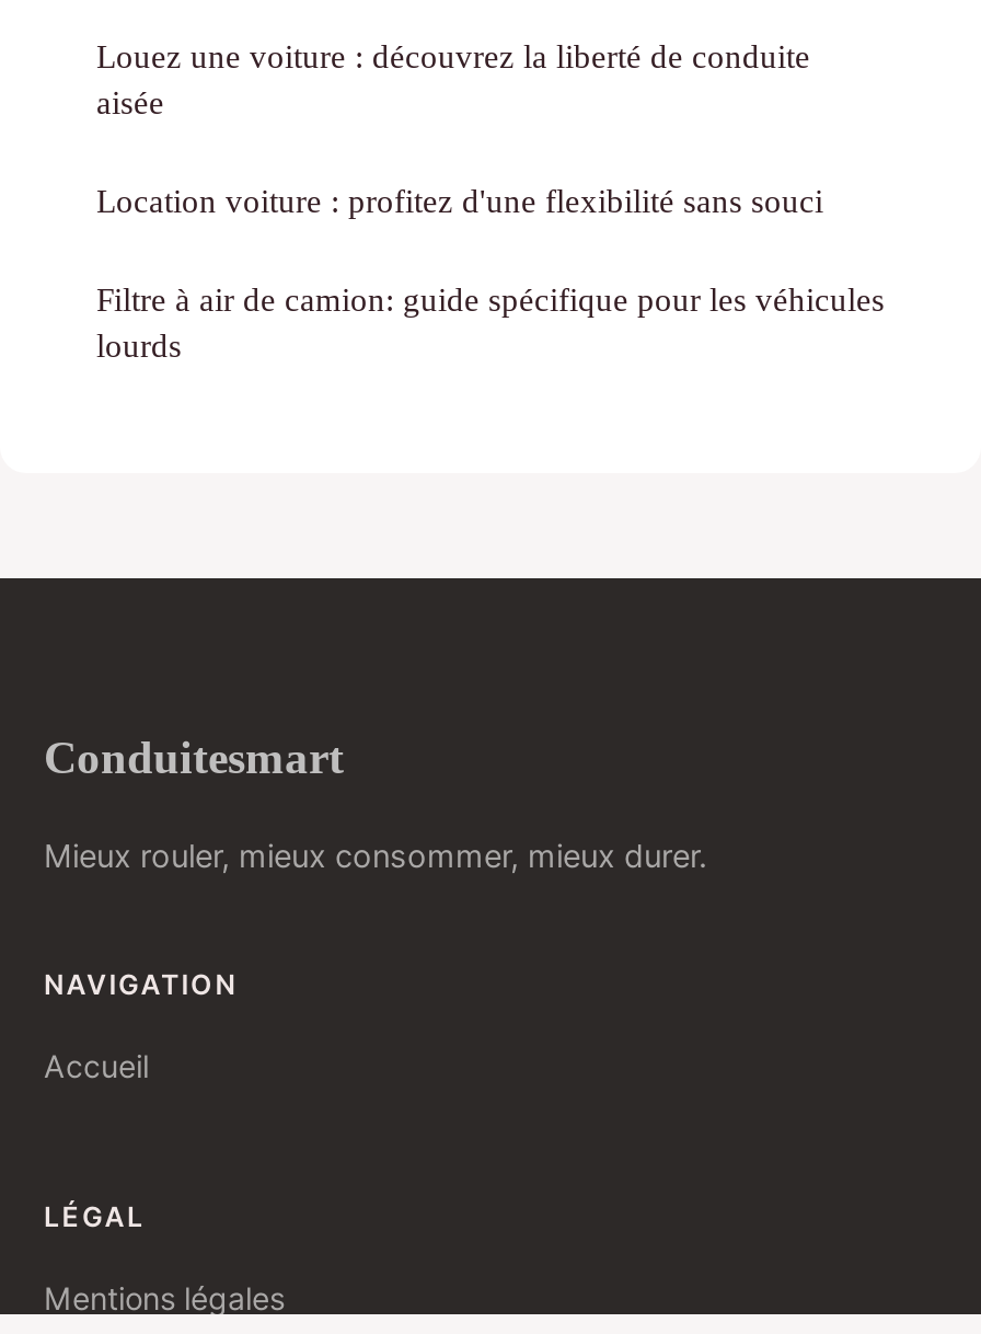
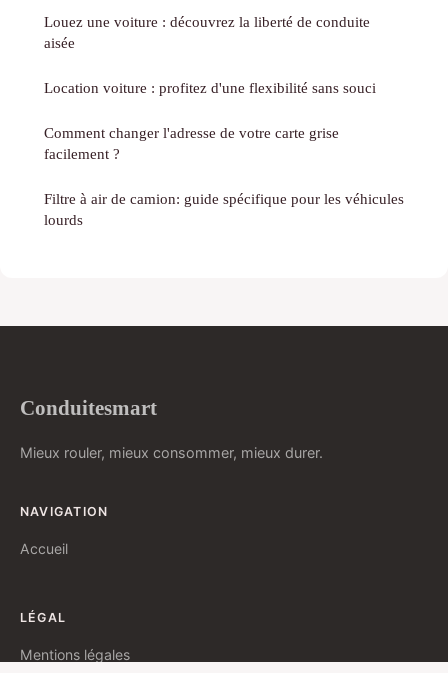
none -> [44,124,339,162] Comment changer l'adresse de votre carte grise | facilement ?

